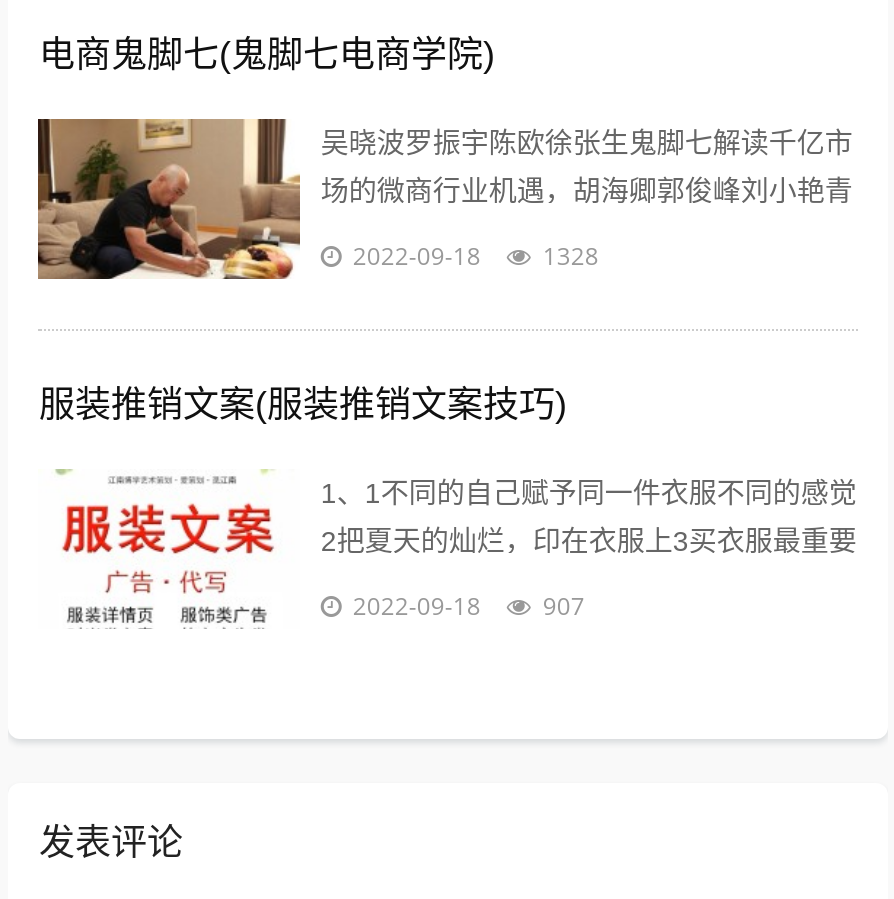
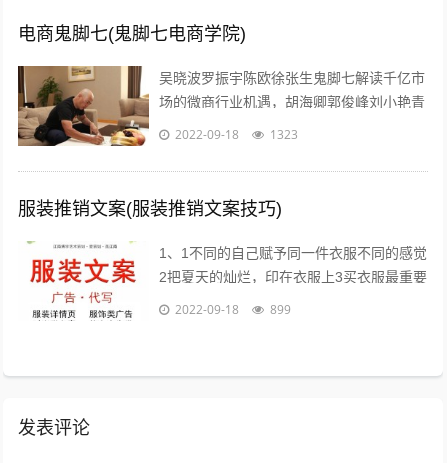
[543,238,599,272] 1328 -> [270,125,298,142] 1323
[543,588,585,622] 907 -> [270,300,291,317] 899

